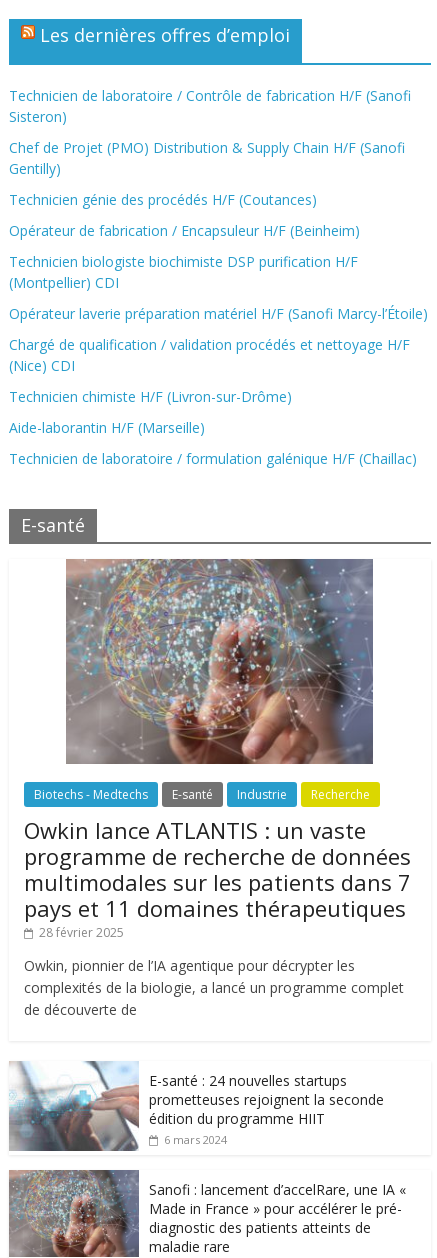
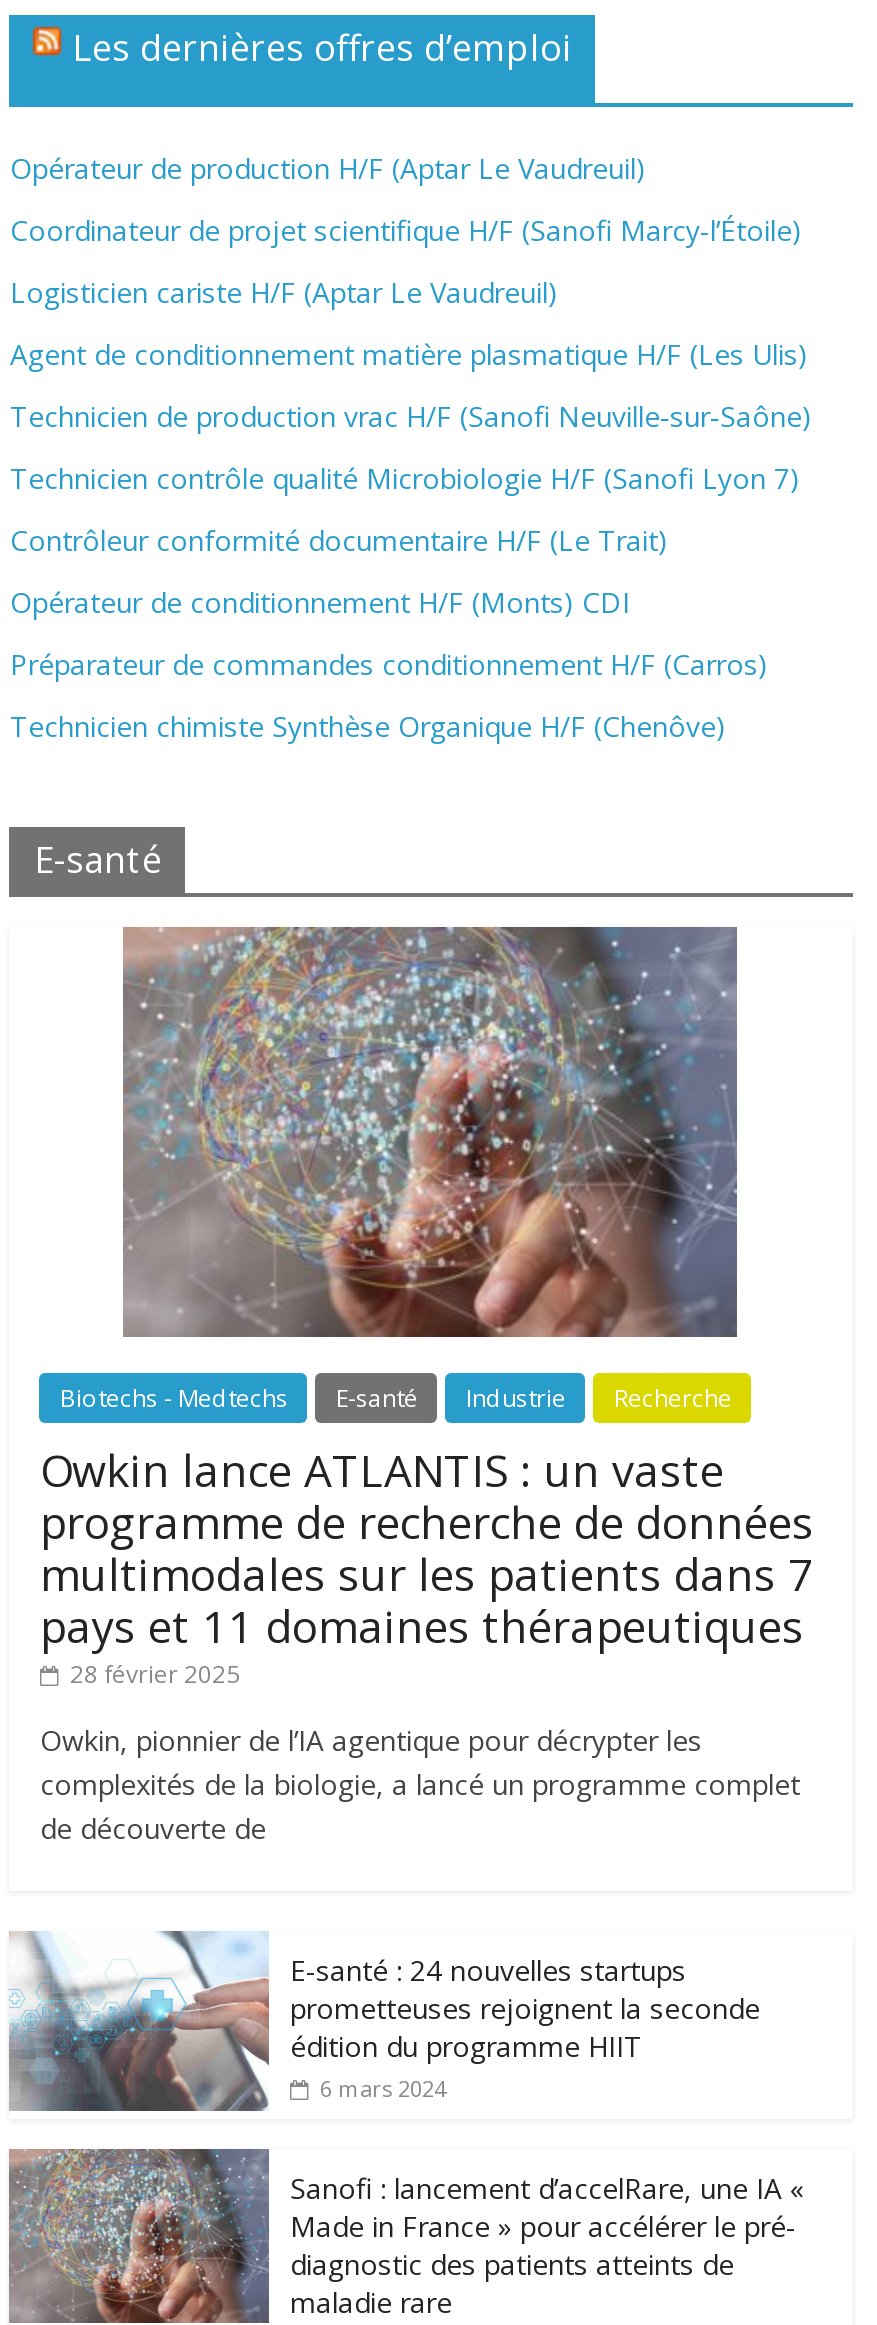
[9,86,411,126] Technicien de laboratoire / Contrôle de fabrication H/F (Sanofi | Sisteron) -> [10,149,646,187] Opérateur de production H/F (Aptar Le Vaudreuil)
[9,138,405,178] Chef de Projet (PMO) Distribution & Supply Chain H/F (Sanofi | Gentilly) -> [10,211,802,249] Coordinateur de projet scientifique H/F (Sanofi Marcy-l’Étoile)
[9,190,317,209] Technicien génie des procédés H/F (Coutances) -> [10,273,558,311] Logisticien cariste H/F (Aptar Le Vaudreuil)
[9,221,360,240] Opérateur de fabrication / Encapsuleur H/F (Beinheim) -> [10,335,808,373] Agent de conditionnement matière plasmatique H/F (Les Ulis)
[9,252,358,292] Technicien biologiste biochimiste DSP purification H/F | (Montpellier) CDI -> [10,397,812,435] Technicien de production vrac H/F (Sanofi Neuville‑sur‑Saône)
[9,304,428,323] Opérateur laverie préparation matériel H/F (Sanofi Marcy-l’Étoile) -> [10,459,800,497] Technicien contrôle qualité Microbiologie H/F (Sanofi Lyon 7)
[9,335,410,375] Chargé de qualification / validation procédés et nettoyage H/F | (Nice) CDI -> [10,521,668,559] Contrôleur conformité documentaire H/F (Le Trait)
[9,387,292,406] Technicien chimiste H/F (Livron-sur-Drôme) -> [10,583,630,621] Opérateur de conditionnement H/F (Monts) CDI
[9,418,205,437] Aide-laborantin H/F (Marseille) -> [10,645,768,683] Préparateur de commandes conditionnement H/F (Carros)
[9,449,417,468] Technicien de laboratoire / formulation galénique H/F (Chaillac) -> [10,707,726,745] Technicien chimiste Synthèse Organique H/F (Chenôve)

